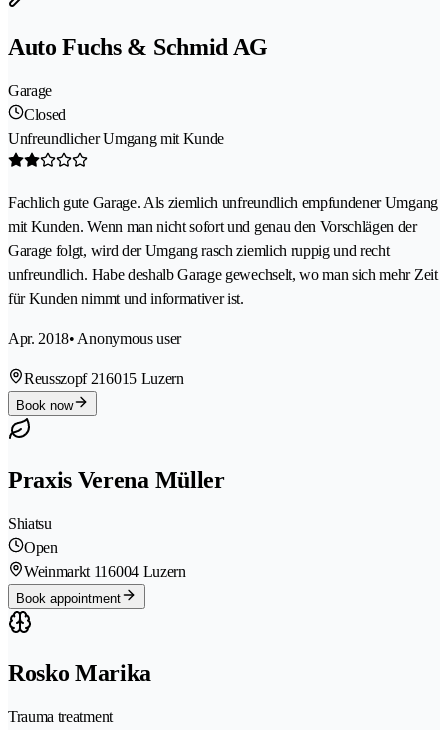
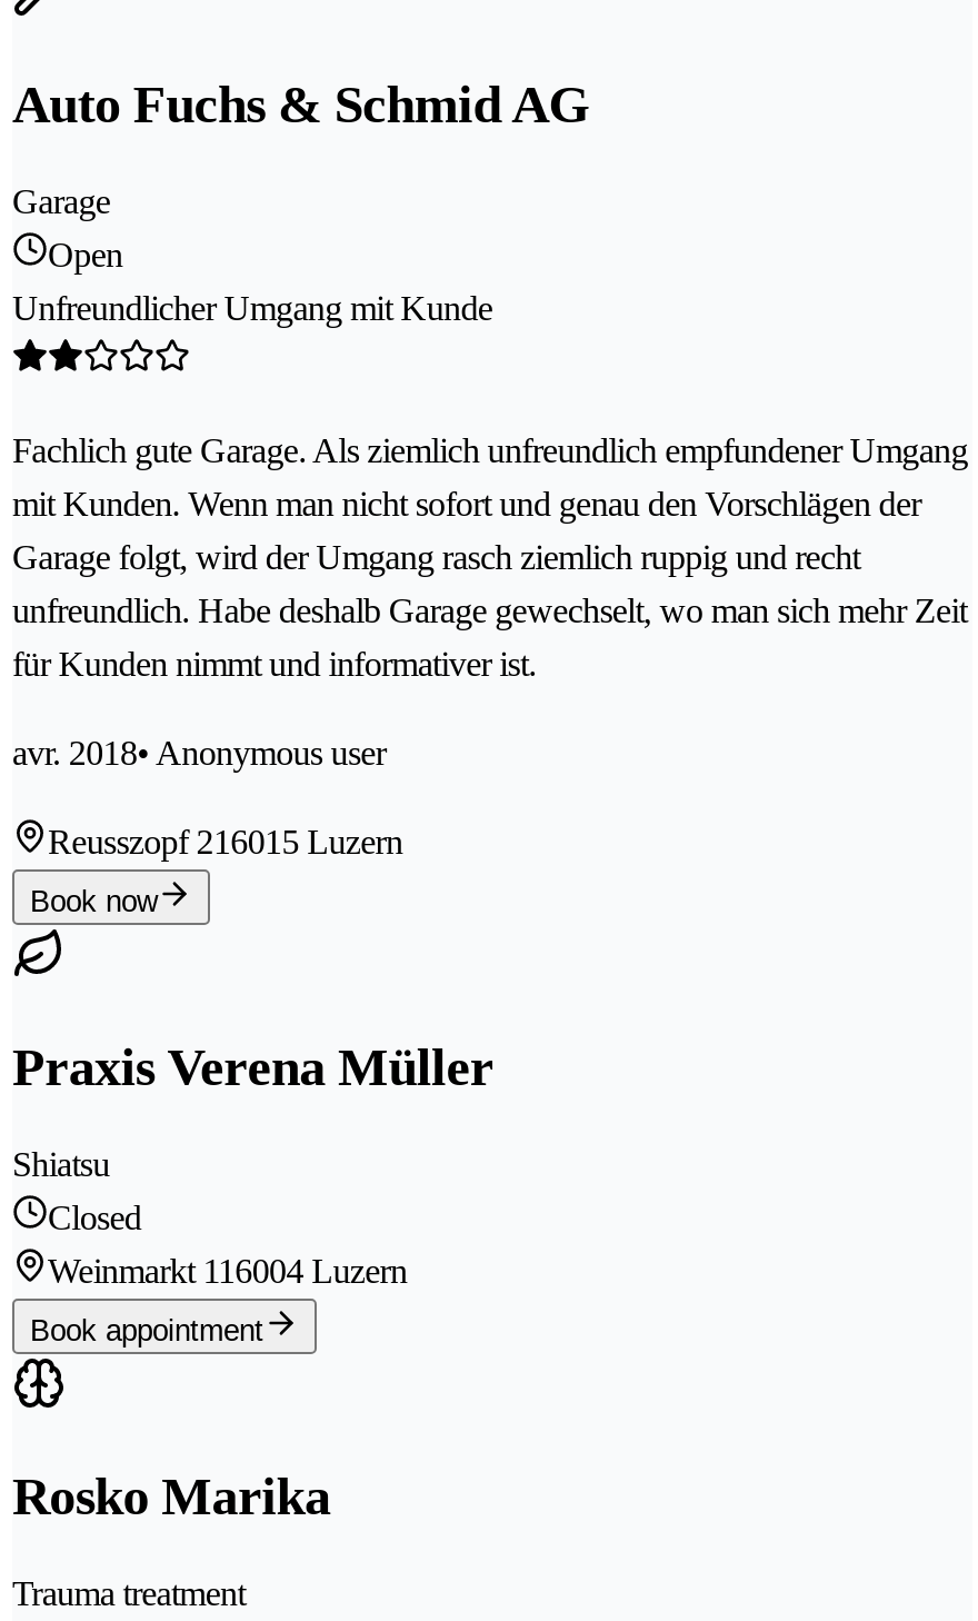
moved [24,106,66,123] -> [48,1198,141,1236]: Closed
[8,330,181,347] Apr. 2018• Anonymous user -> [12,734,386,772] avr. 2018• Anonymous user
moved [24,539,58,556] -> [48,236,123,274]: Open

